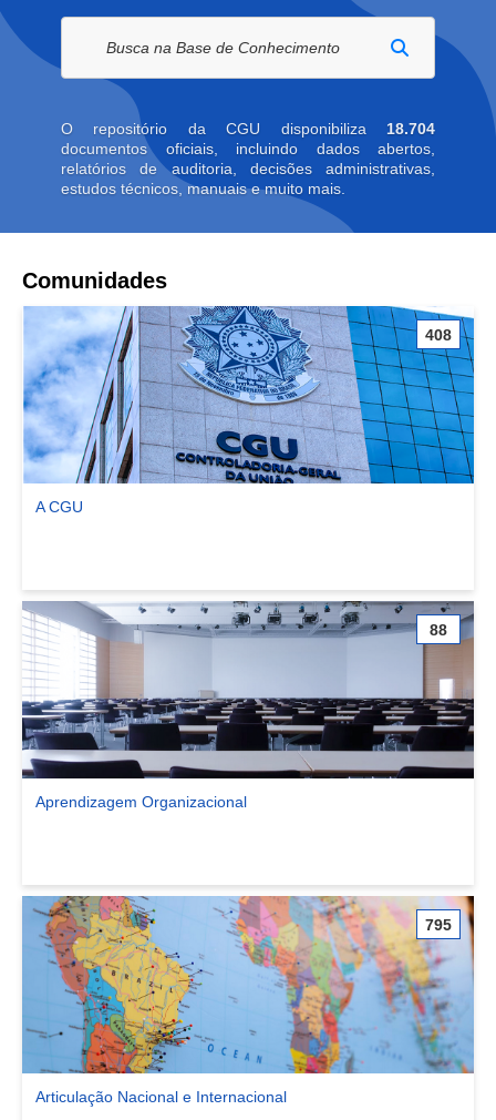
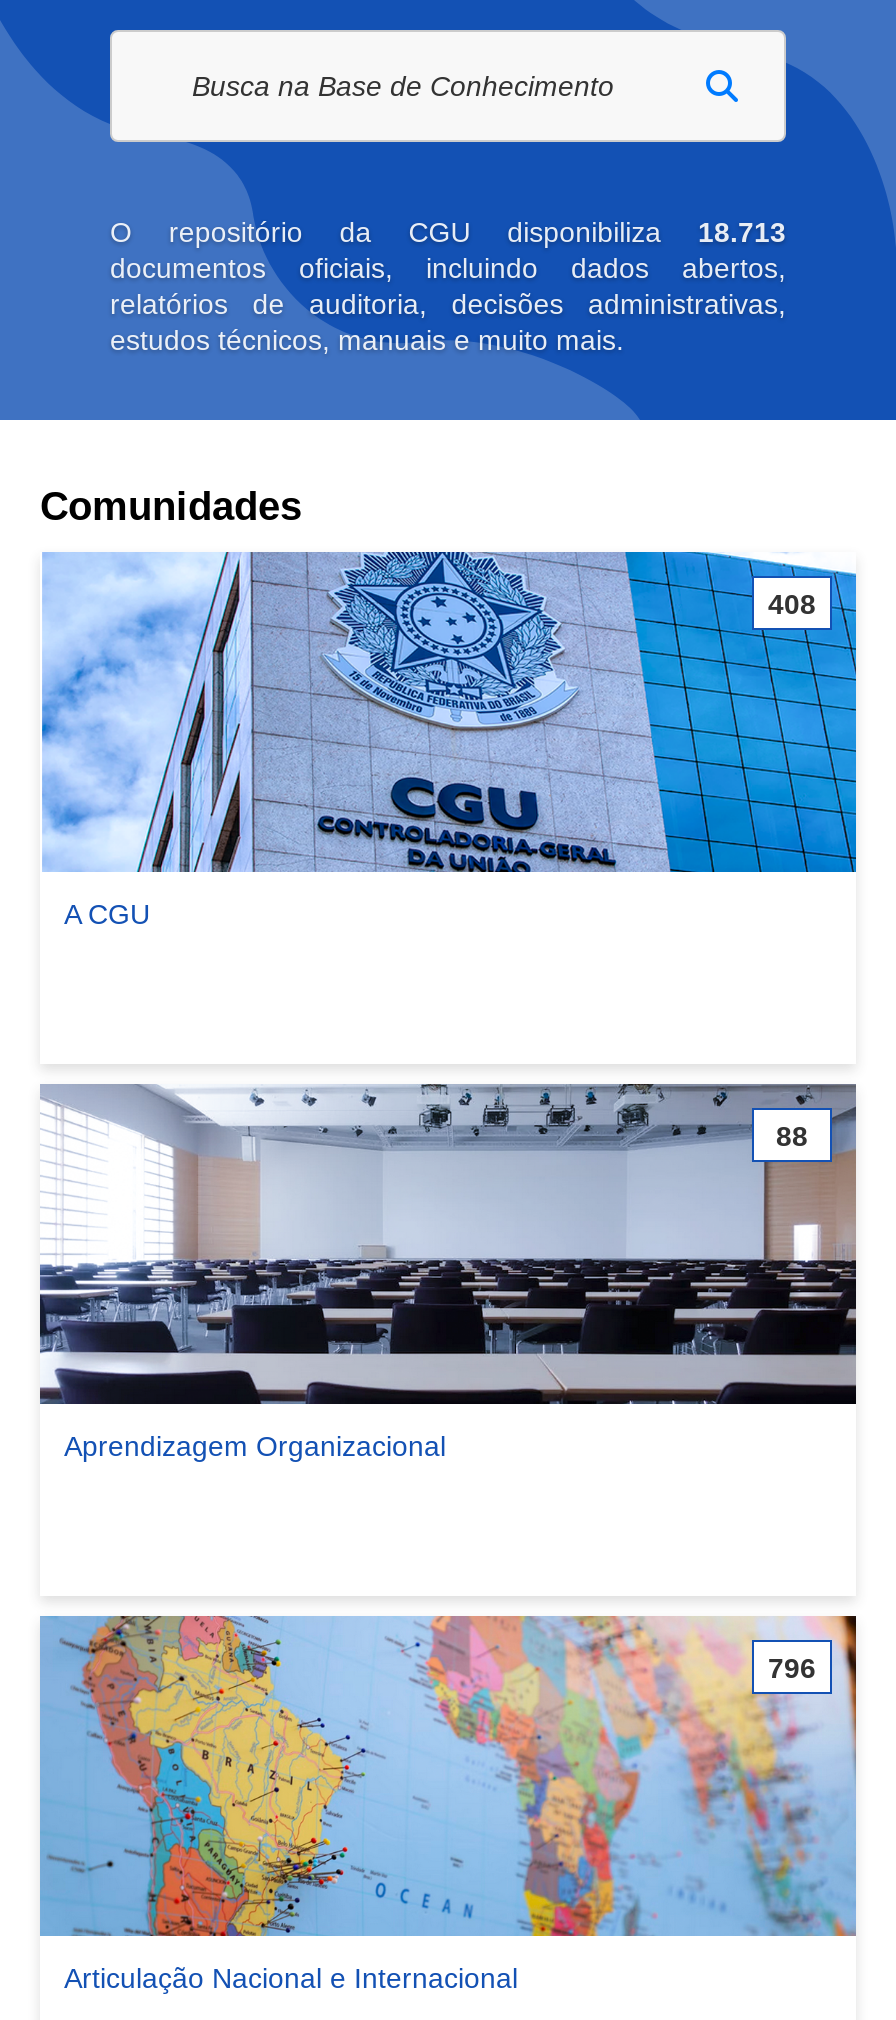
[61,120,435,138] O repositório da CGU disponibiliza 18.704 -> [110,216,786,248] O repositório da CGU disponibiliza 18.713
[425,915,452,933] 795 -> [768,1651,816,1683] 796

